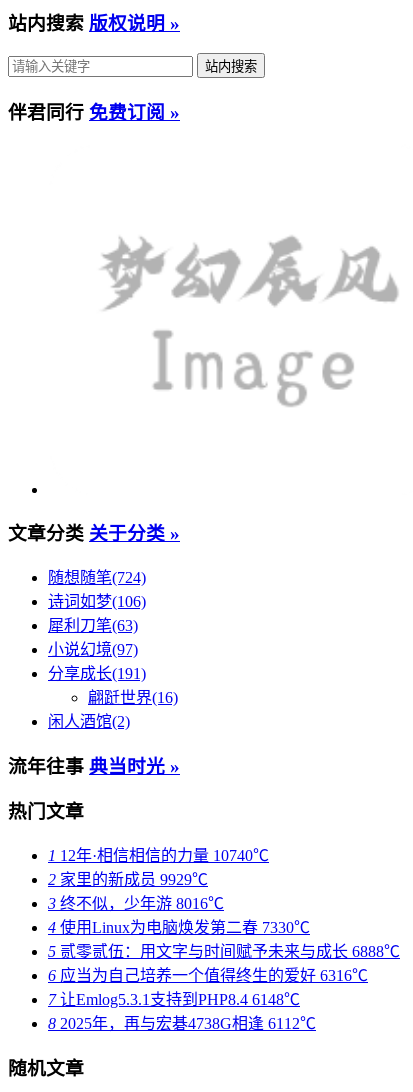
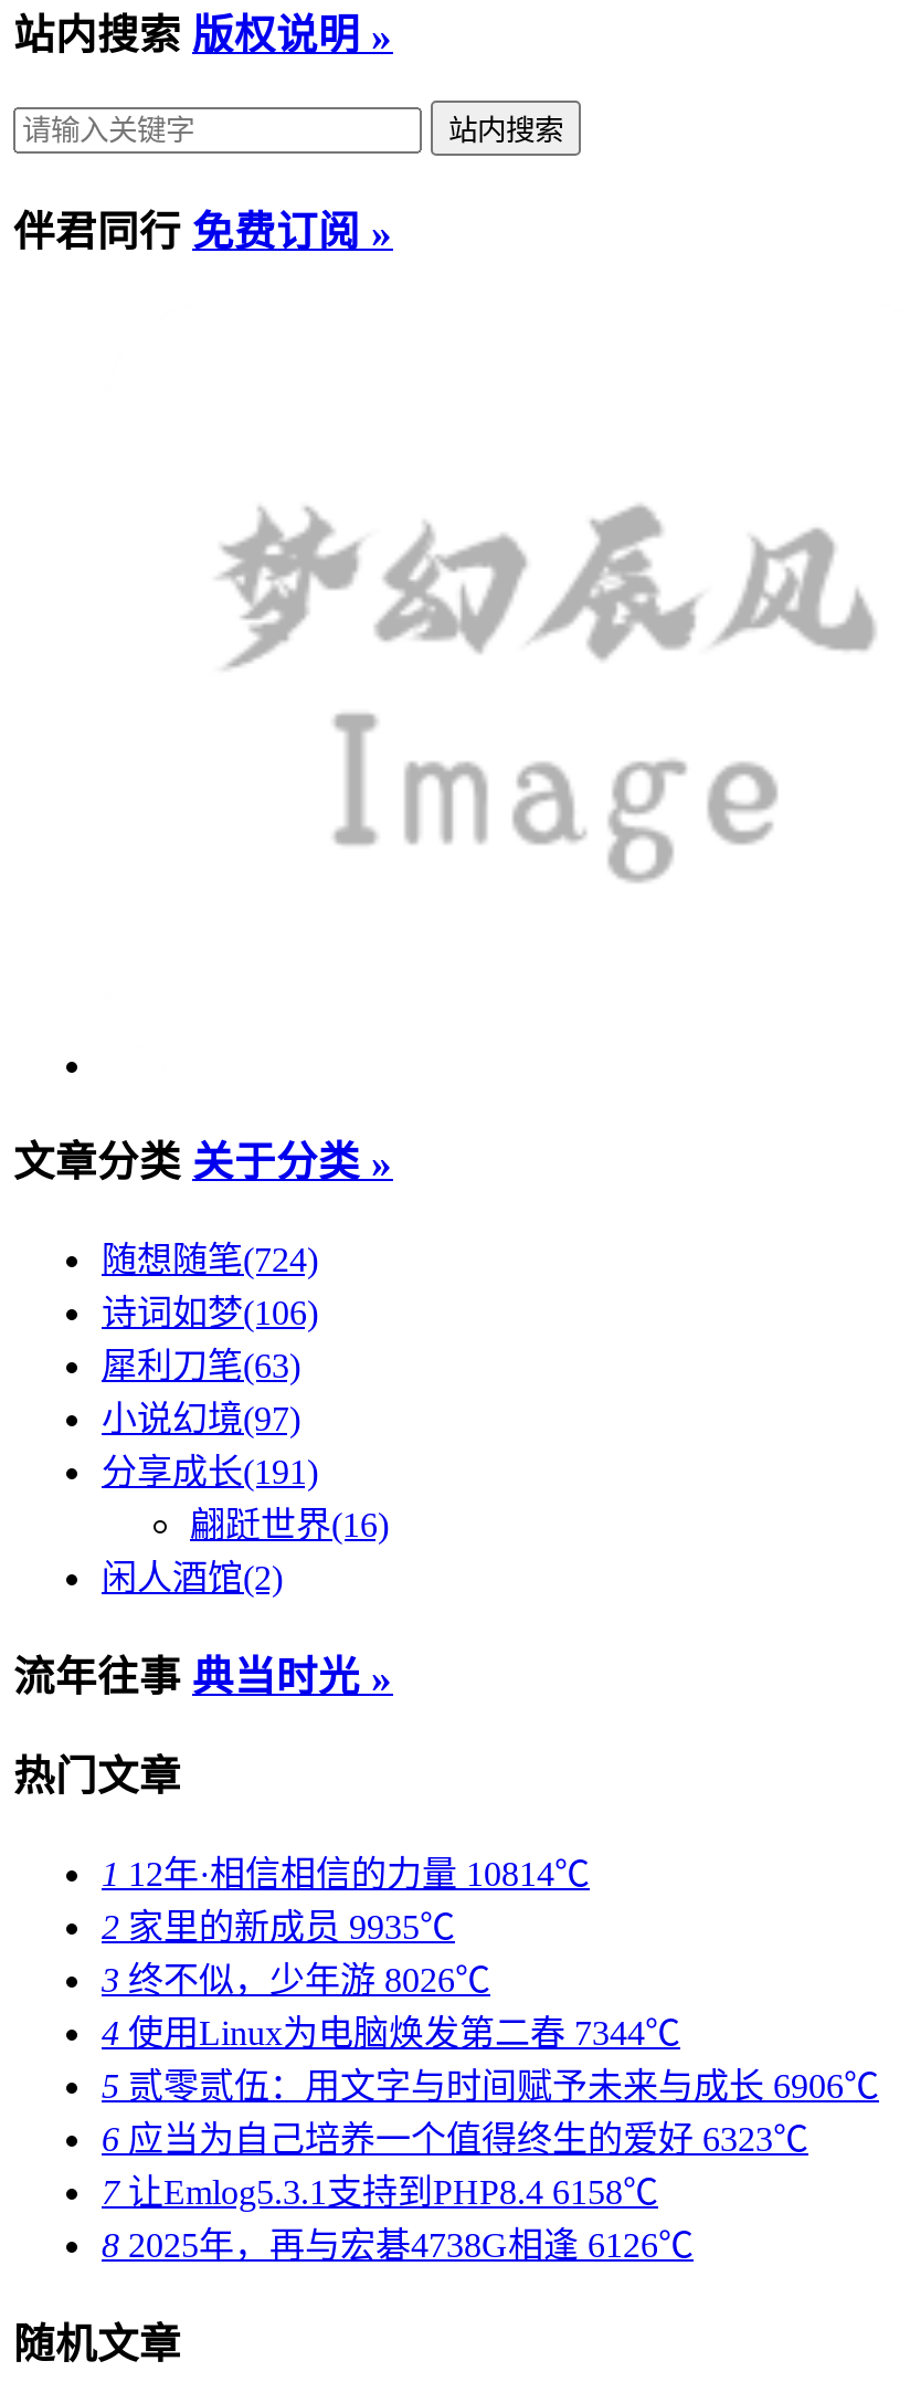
[48,847,269,864] 1 12年·相信相信的力量10740℃ -> [102,1855,590,1893] 1 12年·相信相信的力量10814℃
[48,871,208,888] 2家里的新成员9929℃ -> [102,1908,455,1946] 2家里的新成员9935℃
[48,895,224,912] 3终不似，少年游8016℃ -> [102,1961,490,1999] 3终不似，少年游8026℃
[48,919,310,936] 4使用Linux为电脑焕发第二春7330℃ -> [102,2014,680,2052] 4使用Linux为电脑焕发第二春7344℃
[48,943,400,960] 5贰零贰伍：用文字与时间赋予未来与成长6888℃ -> [102,2067,879,2105] 5贰零贰伍：用文字与时间赋予未来与成长6906℃
[48,967,368,984] 6应当为自己培养一个值得终生的爱好6316℃ -> [102,2120,808,2158] 6应当为自己培养一个值得终生的爱好6323℃
[48,991,300,1008] 7让Emlog5.3.1支持到PHP8.4 6148℃ -> [102,2173,658,2211] 7让Emlog5.3.1支持到PHP8.4 6158℃
[48,1015,316,1032] 8 2025年，再与宏碁4738G相逢6112℃ -> [102,2226,694,2264] 8 2025年，再与宏碁4738G相逢6126℃

